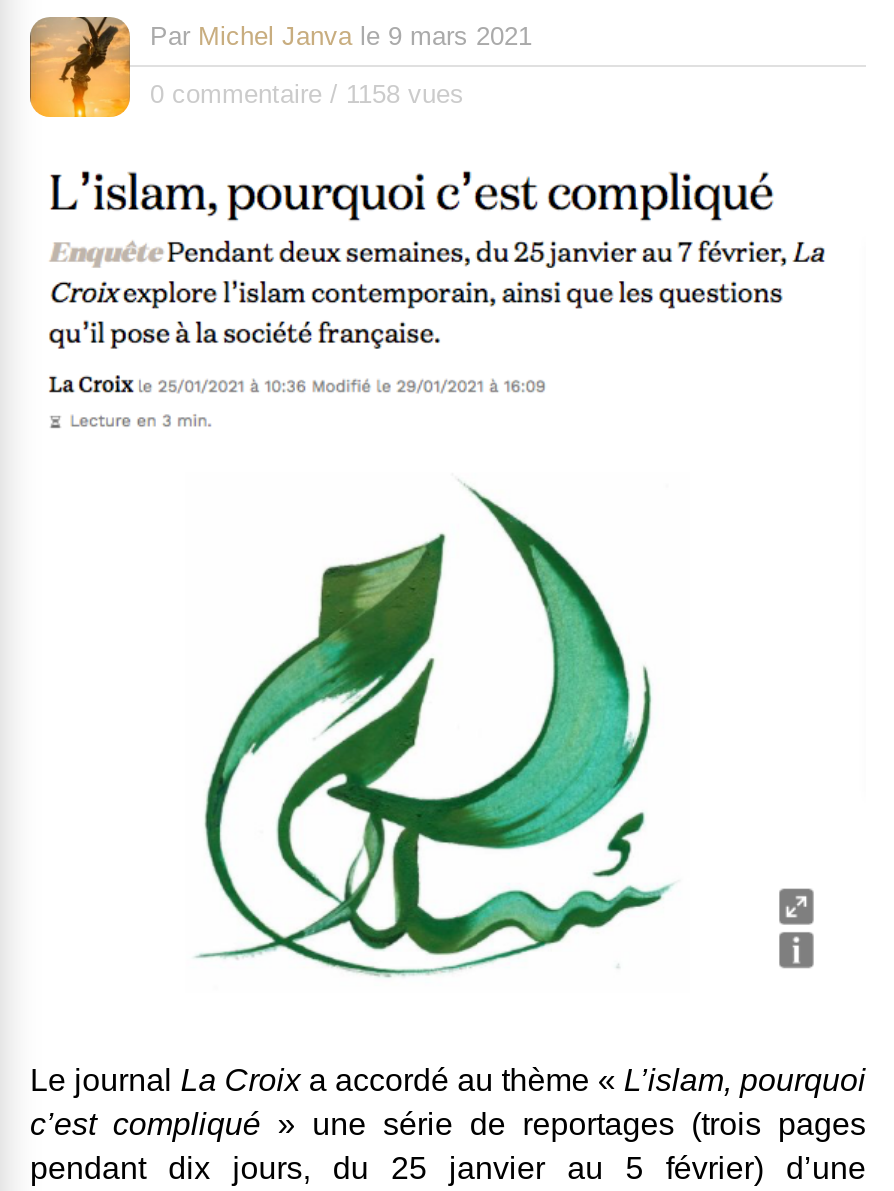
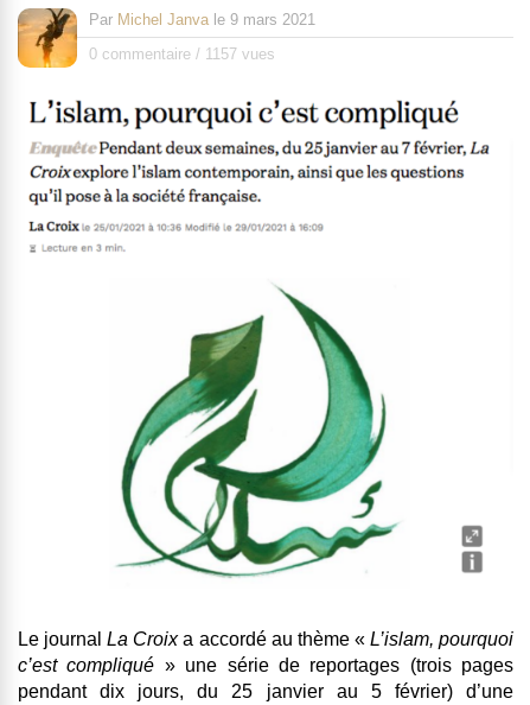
[150,79,464,109] 0 commentaire / 1158 vues -> [89,45,275,63] 0 commentaire / 1157 vues

